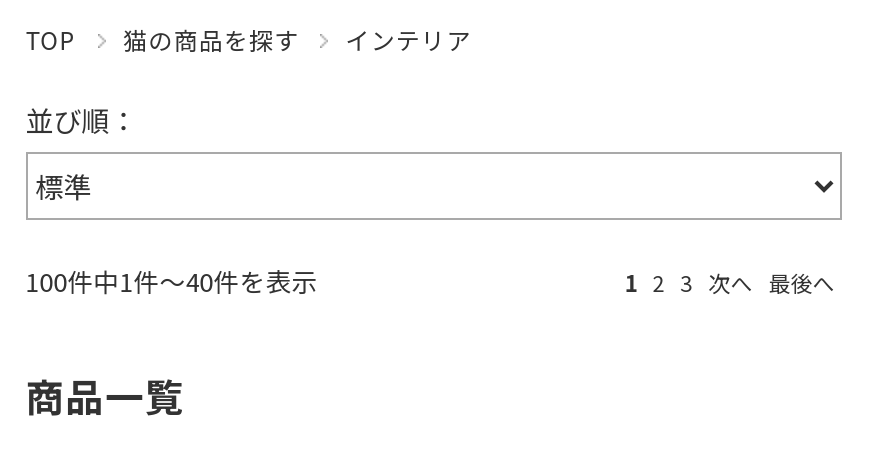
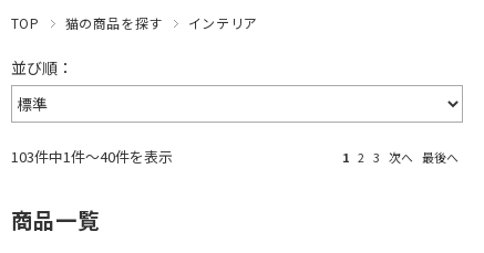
[25,262,317,300] 100件中1件～40件を表示 -> [11,146,172,167] 103件中1件～40件を表示

